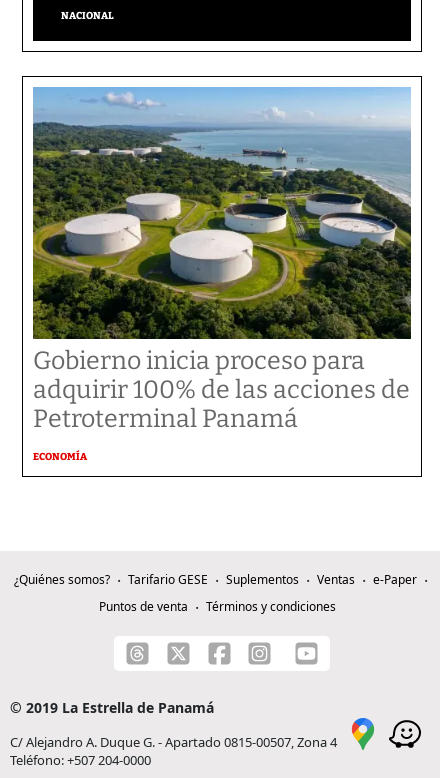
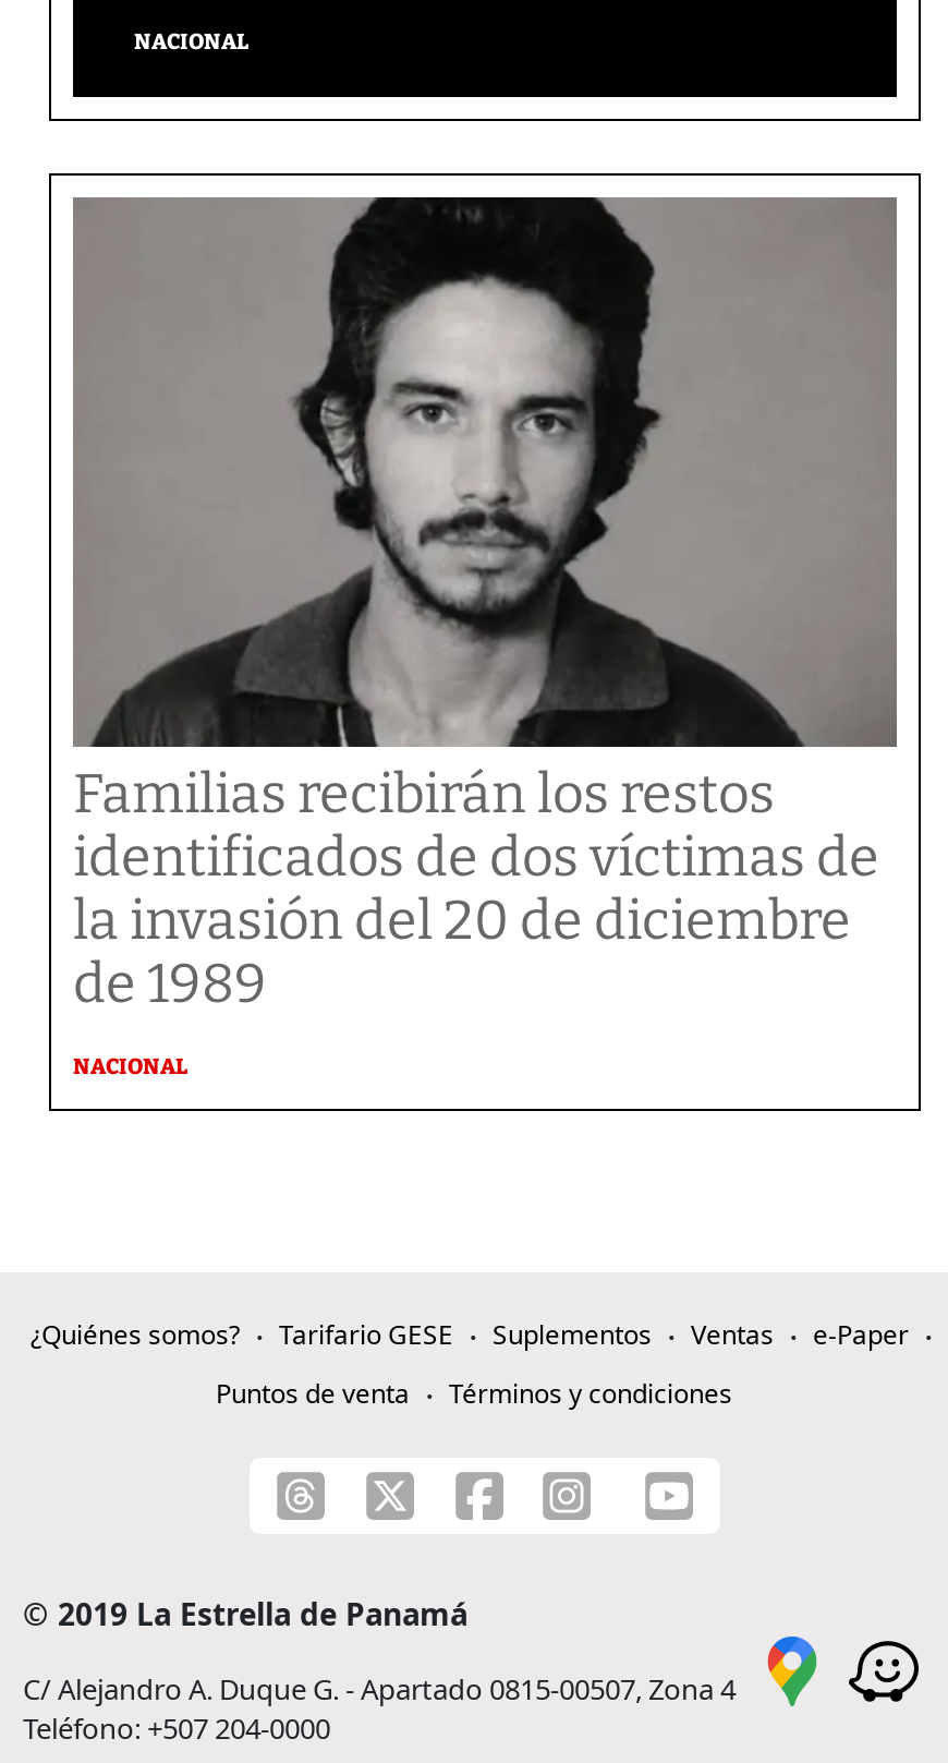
[32,86,412,434] [image] | Gobierno inicia proceso para | adquirir 100% de las acciones de | Petroterminal Panamá -> [73,194,899,1018] [image] | Familias recibirán los restos | identificados de dos víctimas de | la invasión del 20 de diciembre | de 1989
[33,451,87,463] ECONOMÍA -> [73,1055,189,1081] NACIONAL

